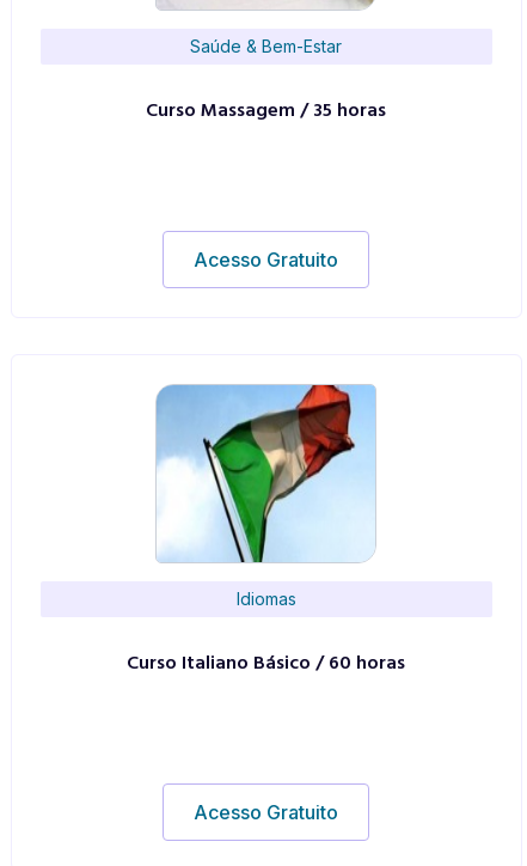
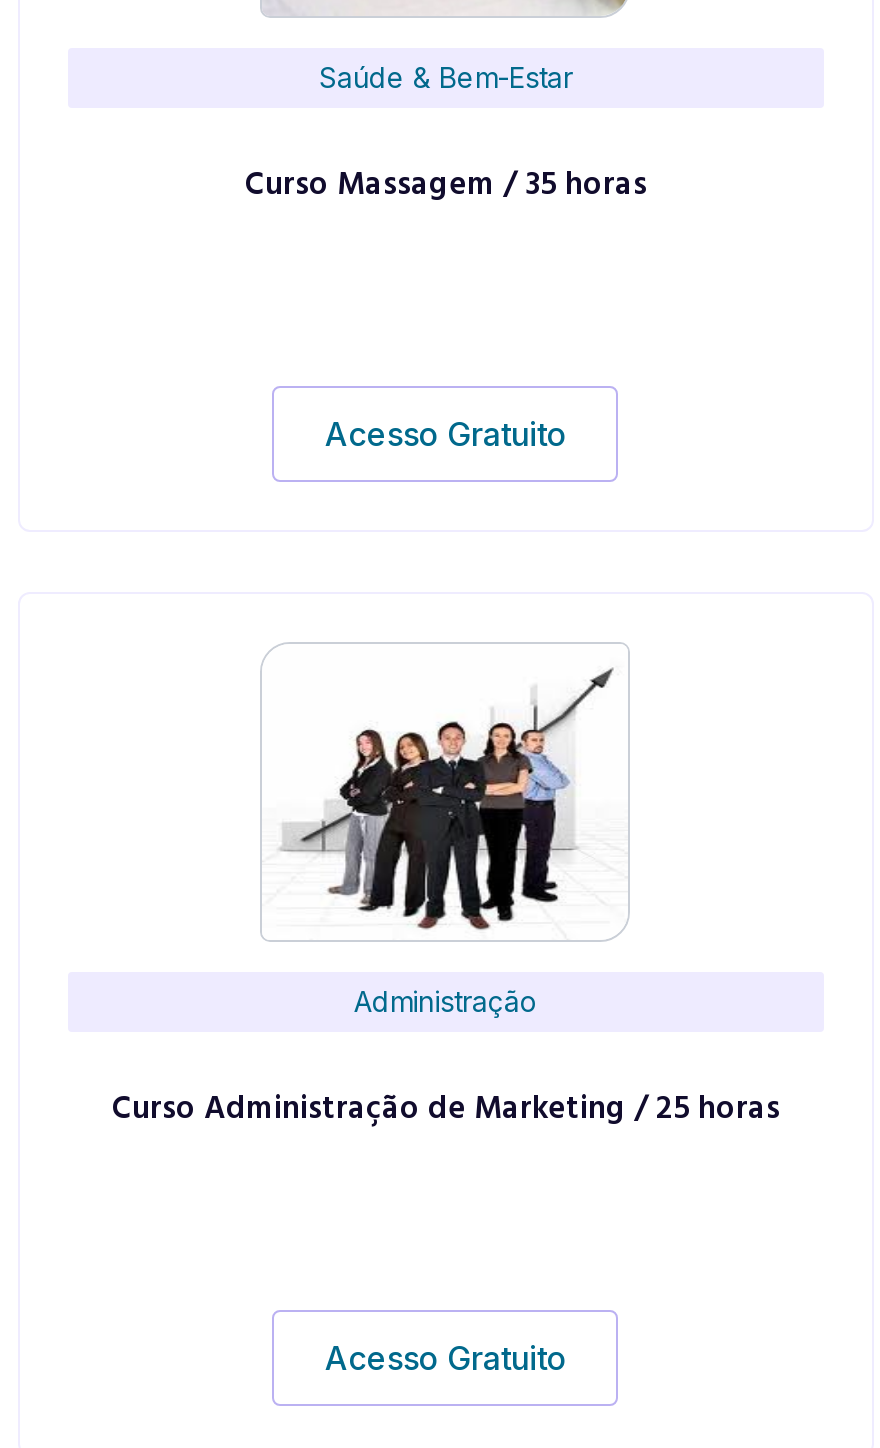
[155,384,376,609] [image] | Idiomas -> [262,644,628,1018] [image] | Administração
[127,648,406,679] Curso Italiano Básico / 60 horas -> [112,1084,780,1136] Curso Administração de Marketing / 25 horas

